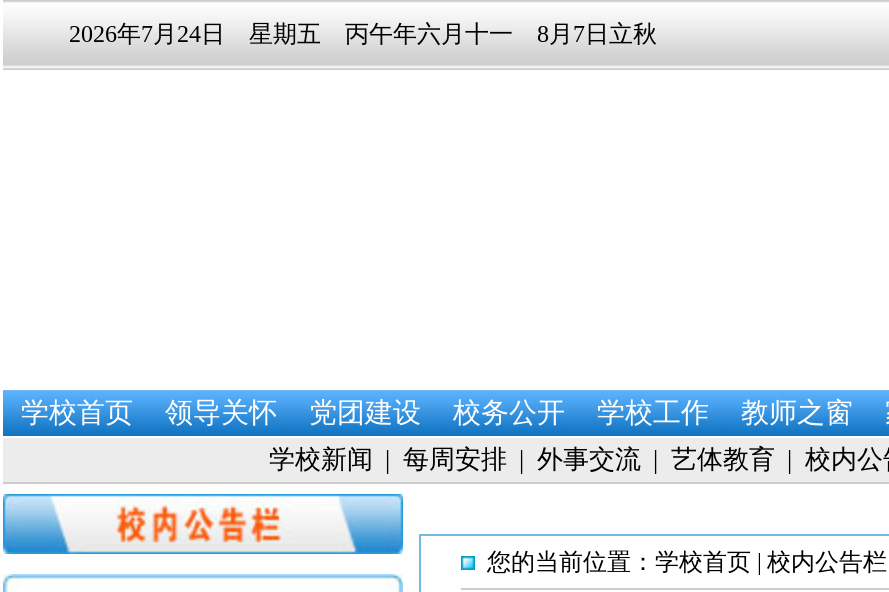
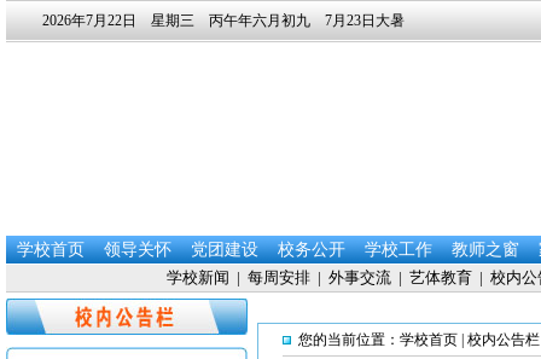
[69,20,657,48] 2026年7月24日 星期五 丙午年六月十一 8月7日立秋 -> [42,12,405,29] 2026年7月22日 星期三 丙午年六月初九 7月23日大暑

